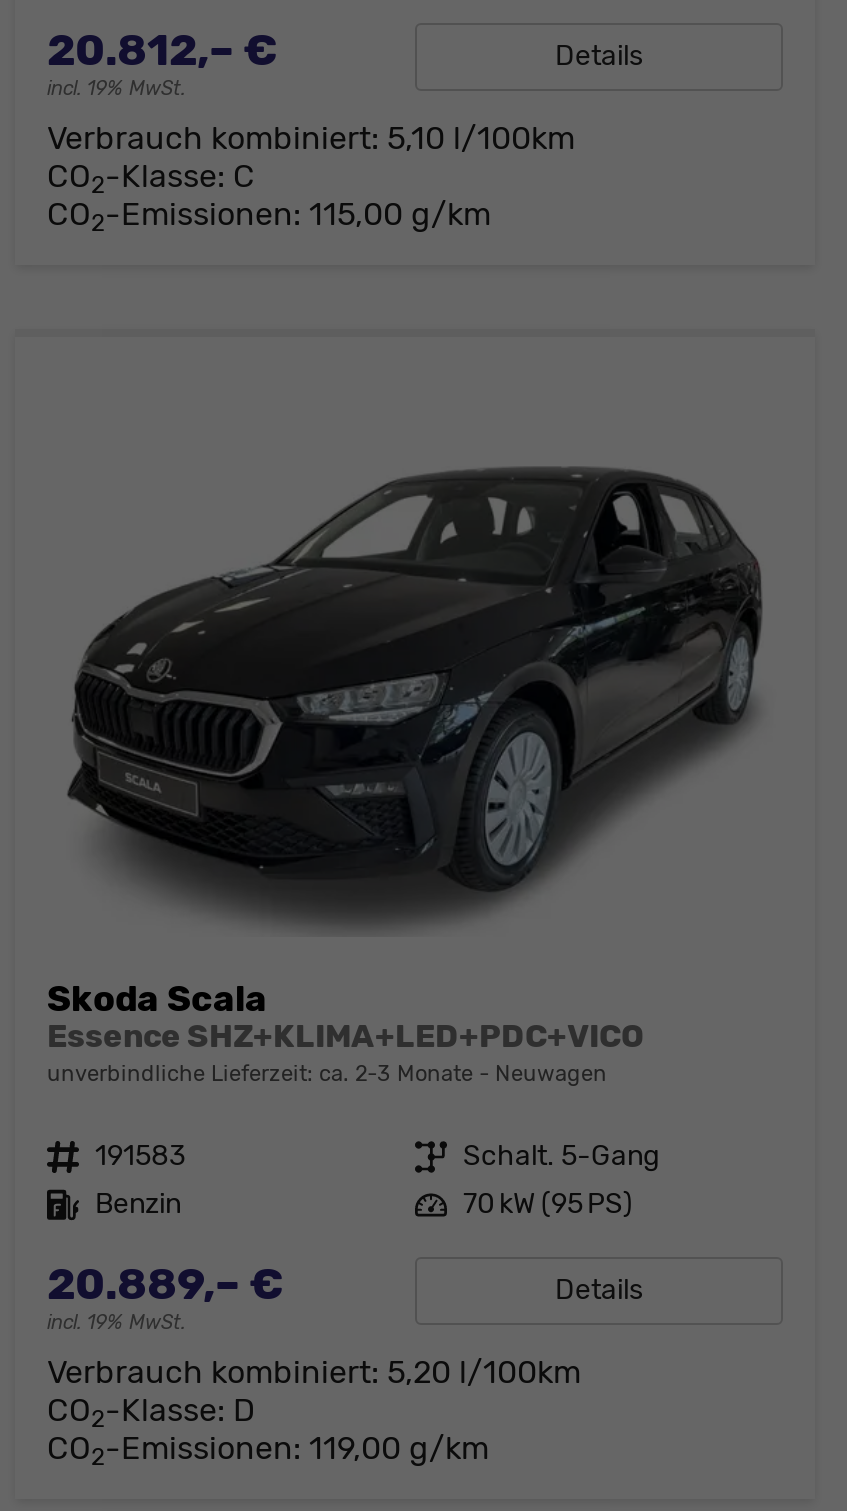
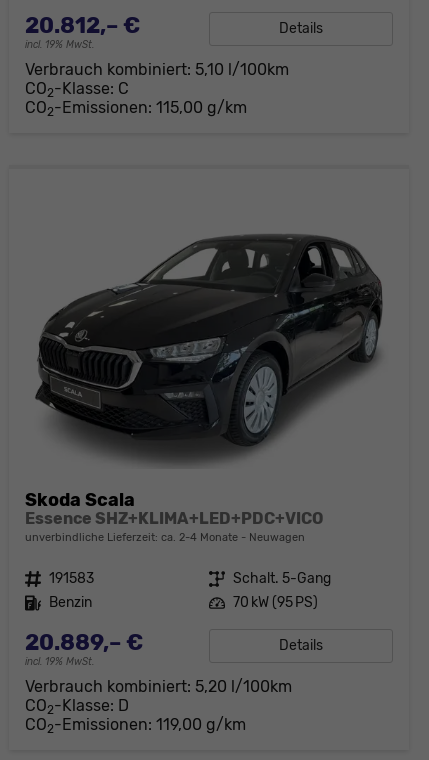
[47,1060,607,1086] unverbindliche Lieferzeit: ca. 2-3 Monate Neuwagen -> [25,531,305,544] unverbindliche Lieferzeit: ca. 2-4 Monate Neuwagen

